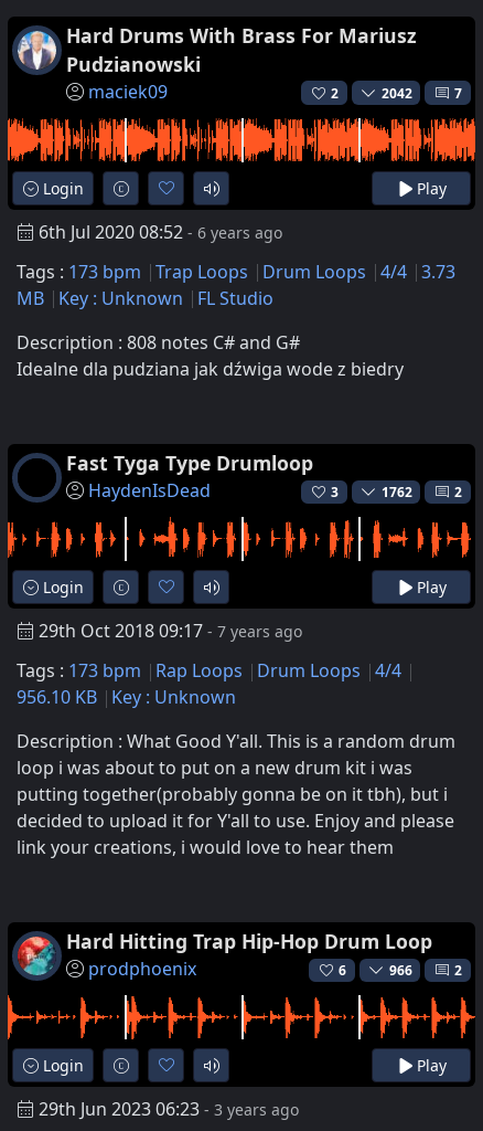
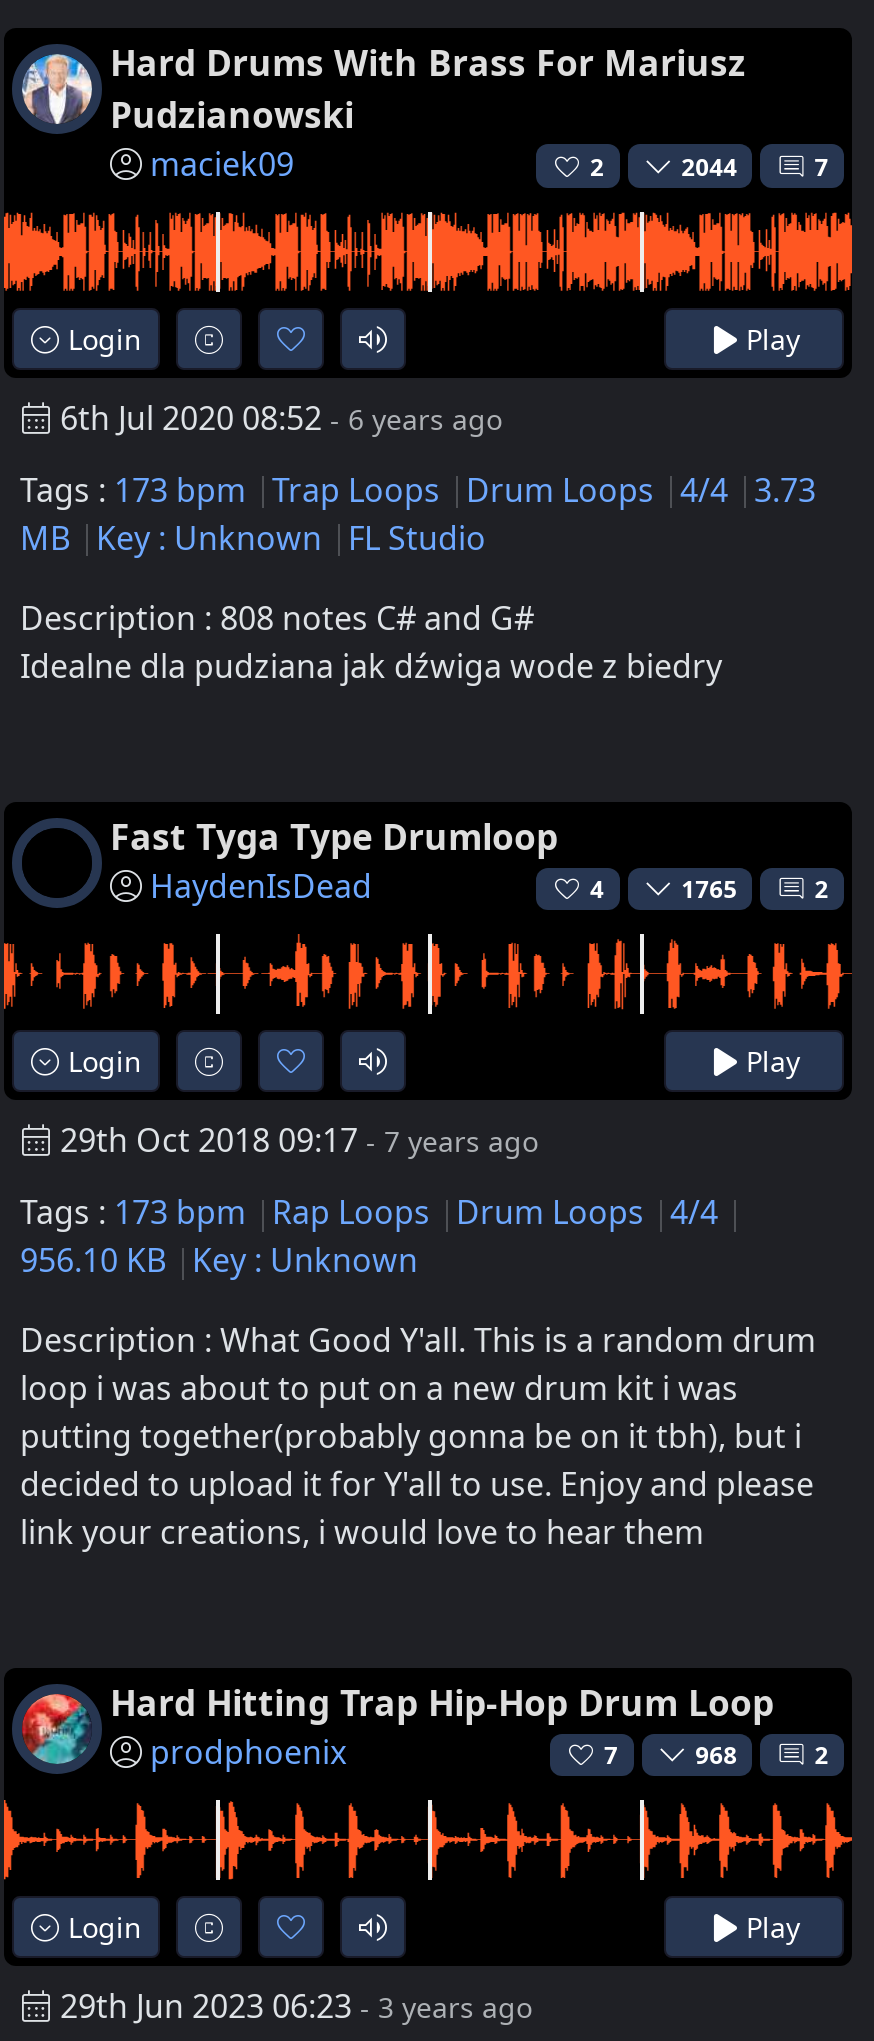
[381,83,412,102] 2042 -> [681,149,737,183] 2044
[331,482,339,501] 3 -> [590,872,604,906] 4
[381,482,412,501] 1762 -> [681,872,737,906] 1765
[339,961,346,980] 6 -> [604,1738,618,1772] 7
[389,961,412,980] 966 -> [695,1738,737,1772] 968

